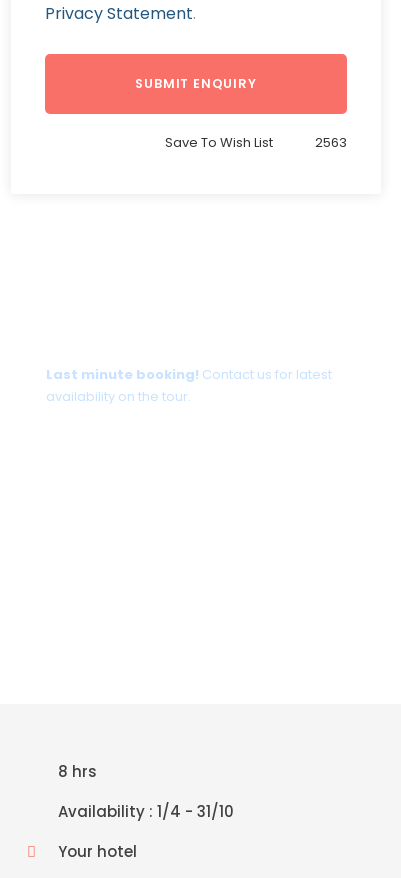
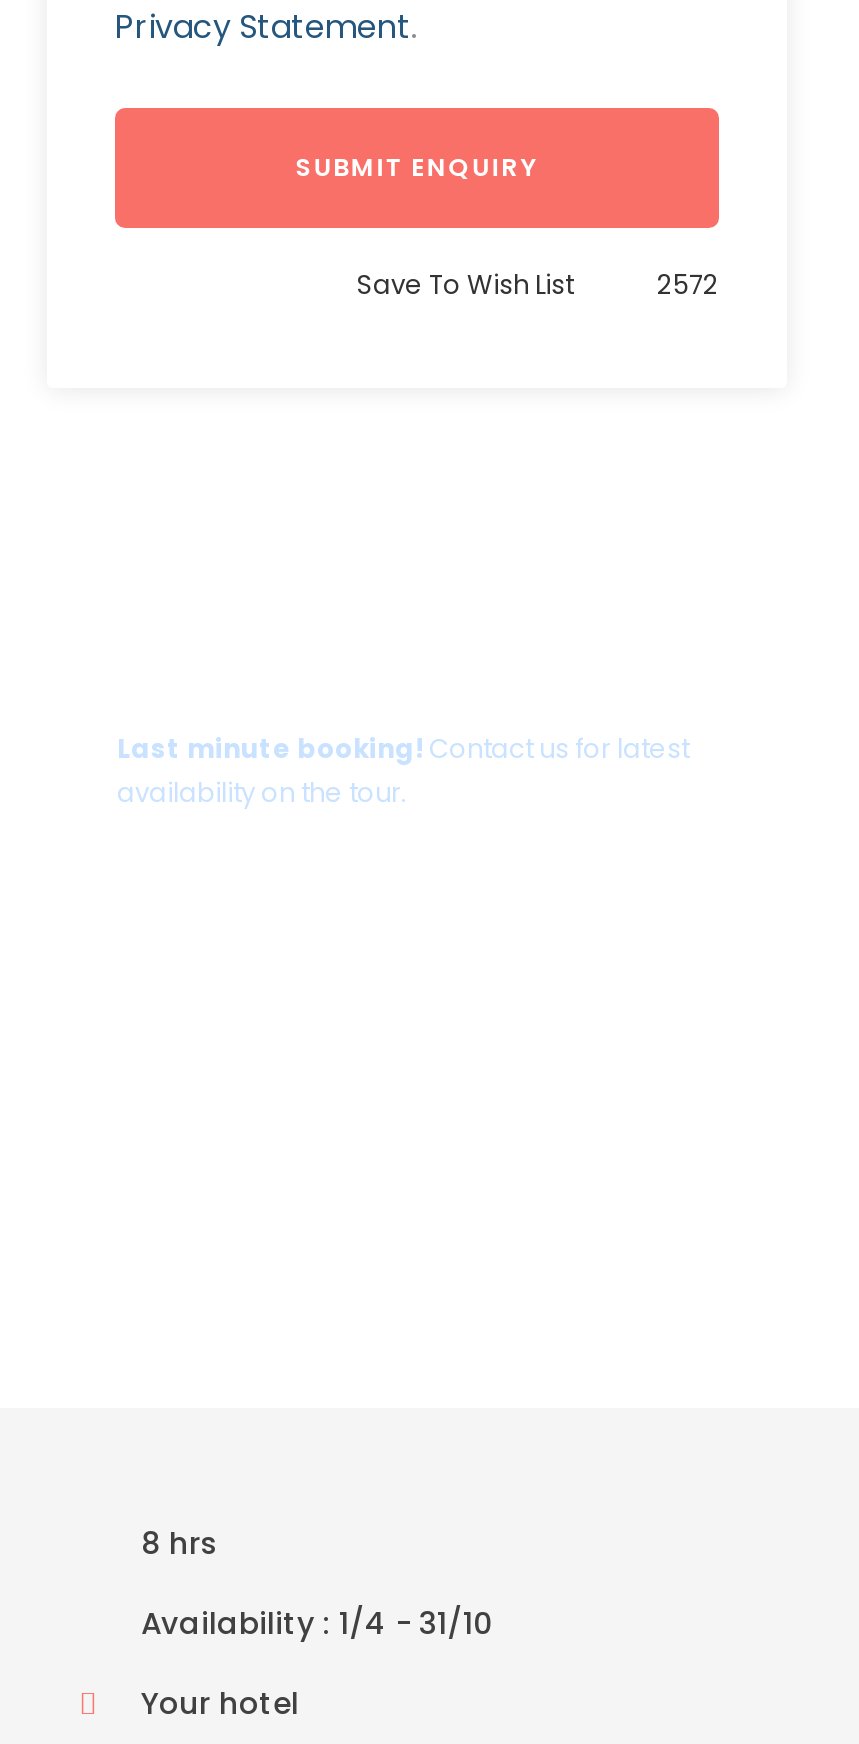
[315,133,347,152] 2563 -> [657,267,719,305] 2572

